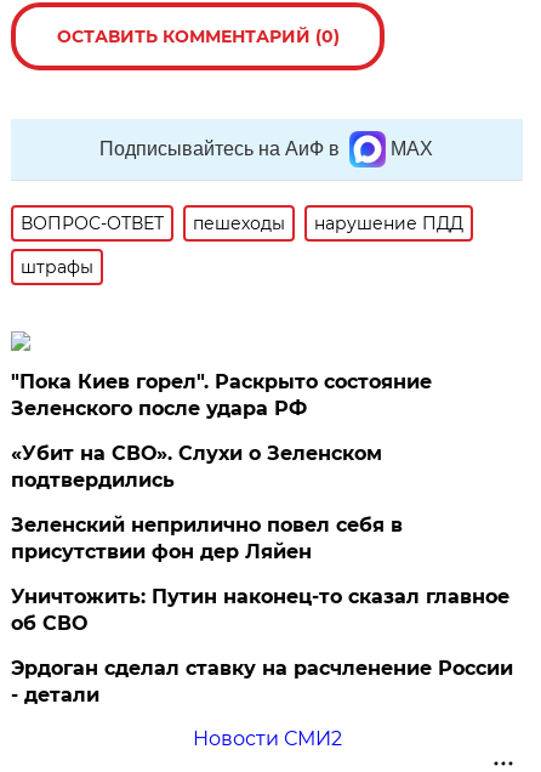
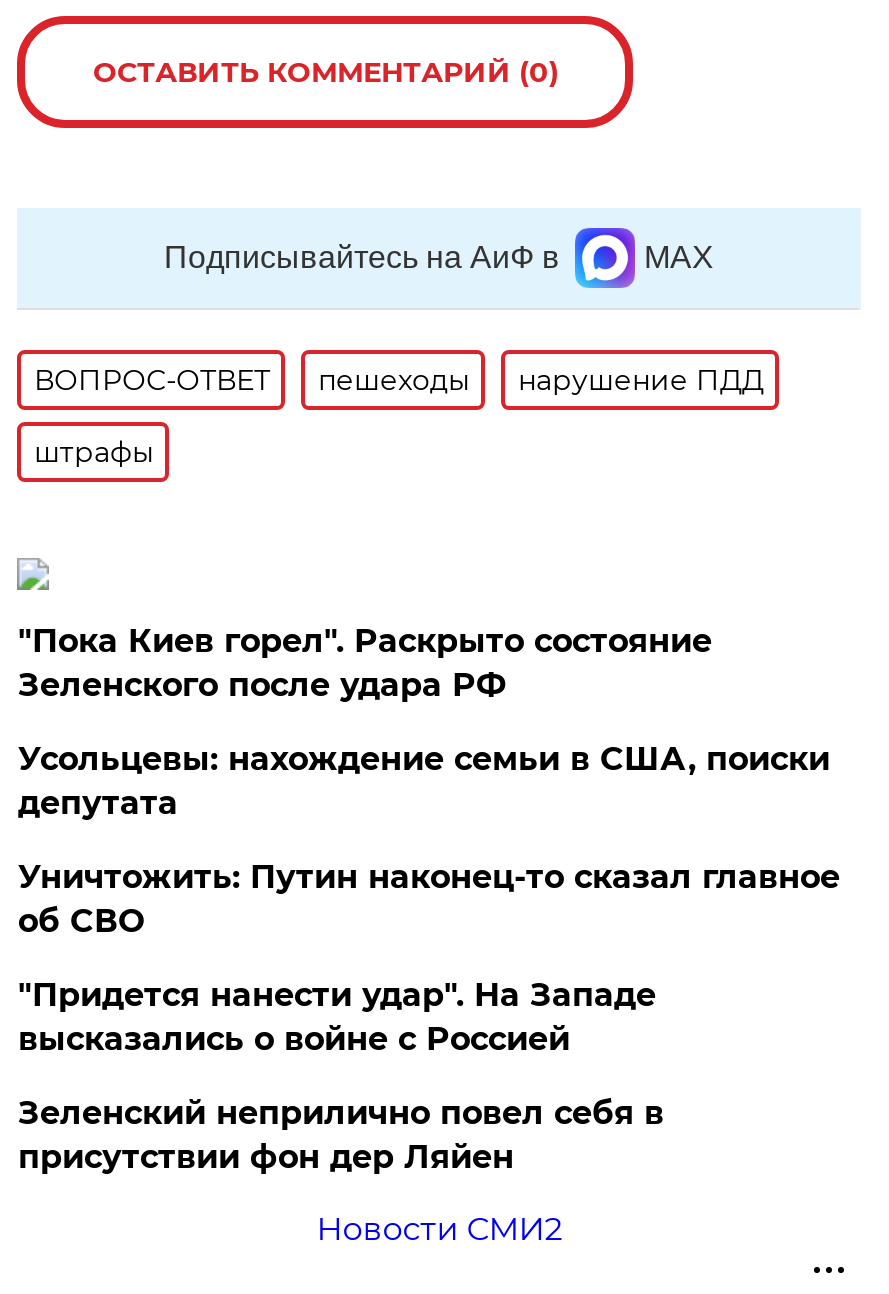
[11,442,383,492] «Убит на СВО». Слухи о Зеленском | подтвердились -> [18,740,830,1058] Усольцевы: нахождение семьи в США, поиски | депутата | "Придется нанести удар". На Западе | высказались о войне с Россией
moved [11,513,403,563] -> [18,1094,664,1176]: Зеленский неприлично повел cебя в | присутствии фон дер Ляйен
moved [11,585,510,635] -> [18,858,840,940]: Уничтожить: Путин наконец-то сказал главное | об СВО
[11,657,514,706] Эрдоган сделал ставку на расчленение России | - детали -> none

